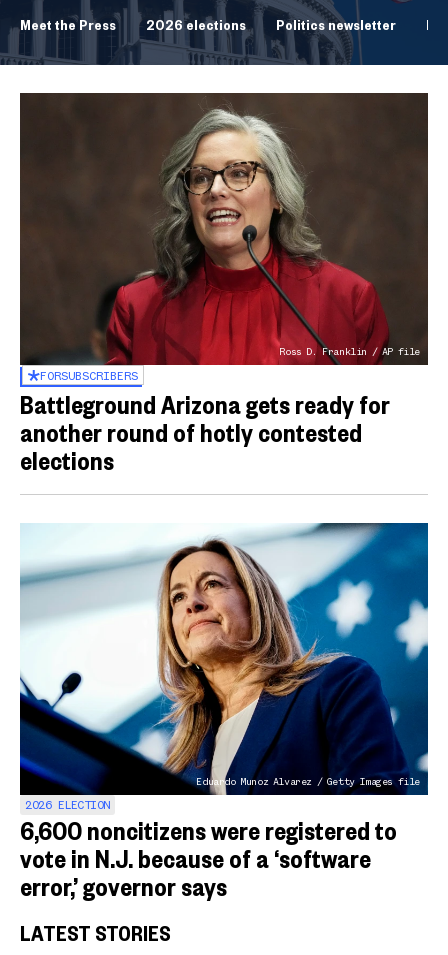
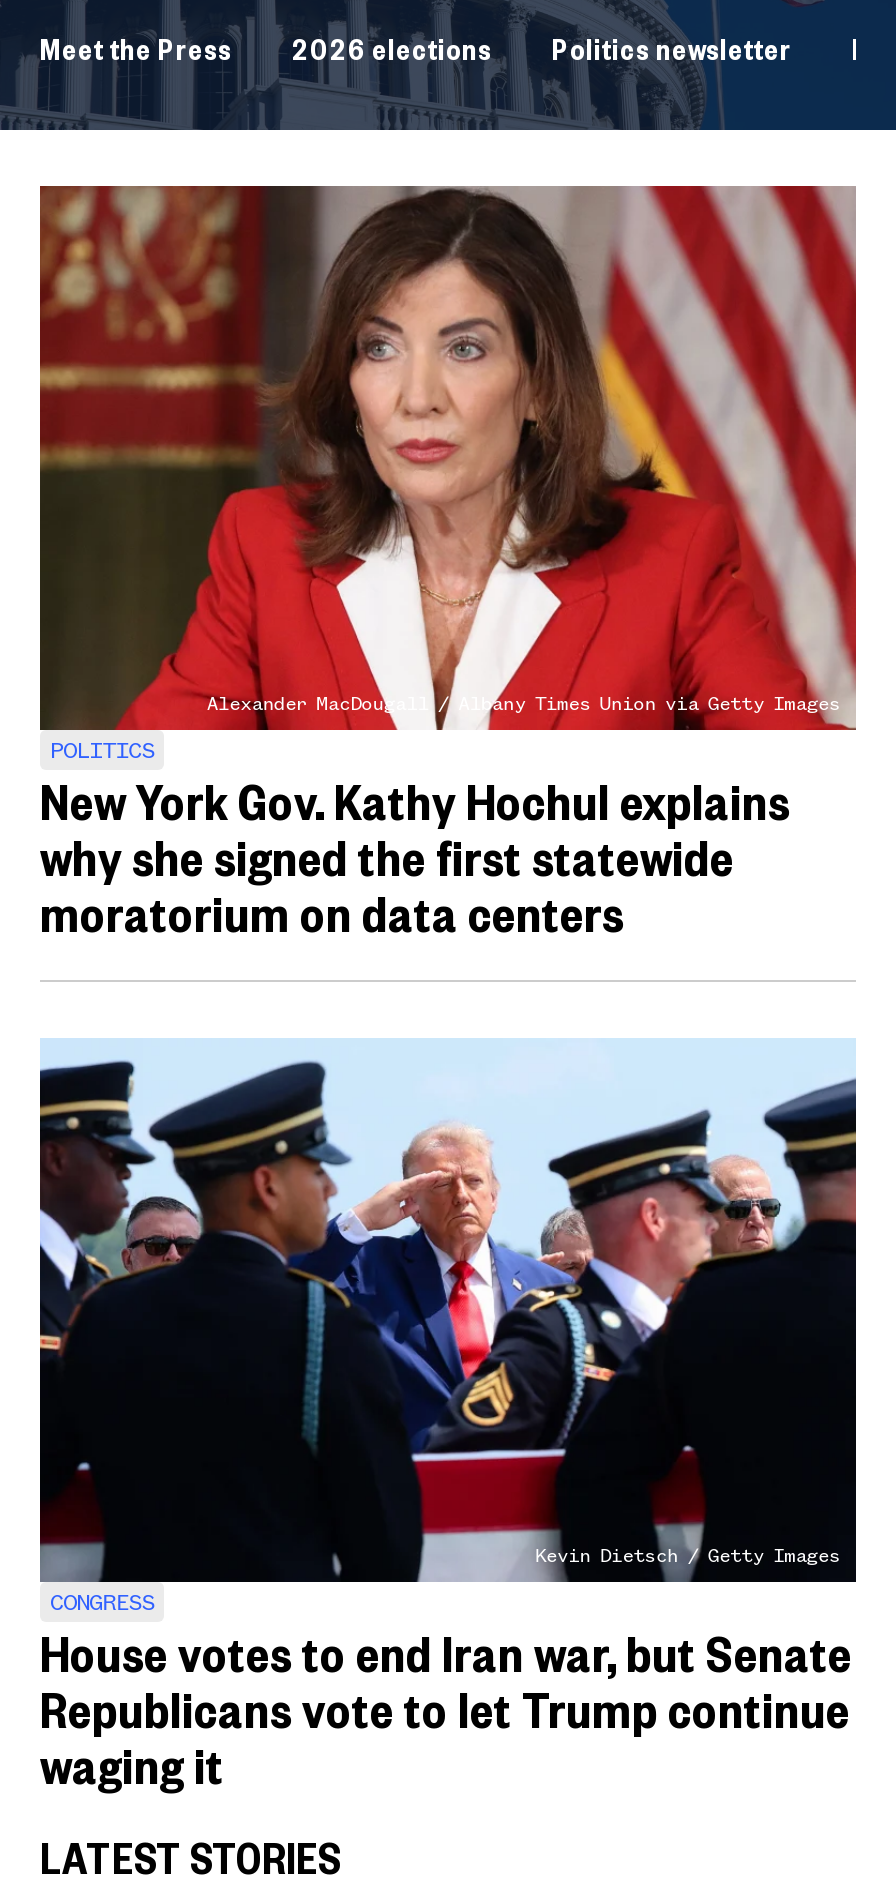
[20,93,429,361] [image] | Ross D. Franklin / AP file -> [38,184,858,716] [image] | Alexander MacDougall / Albany Times Union via Getty Images
[20,369,390,476] FORSUBSCRIBERS | Battleground Arizona gets ready for | another round of hotly contested | elections -> [40,736,790,944] POLITICS | New York Gov. Kathy Hochul explains | why she signed the first statewide | moratorium on data centers
[19,522,429,791] [image] | Eduardo Munoz Alvarez / Getty Images file -> [38,1038,858,1576] [image] | Kevin Dietsch / Getty Images
[20,798,397,902] 2026 ELECTION | 6,600 noncitizens were registered to | vote in N.J. because of a ‘software | error,’ governor says -> [40,1588,852,1796] CONGRESS | House votes to end Iran war, but Senate | Republicans vote to let Trump continue | waging it

